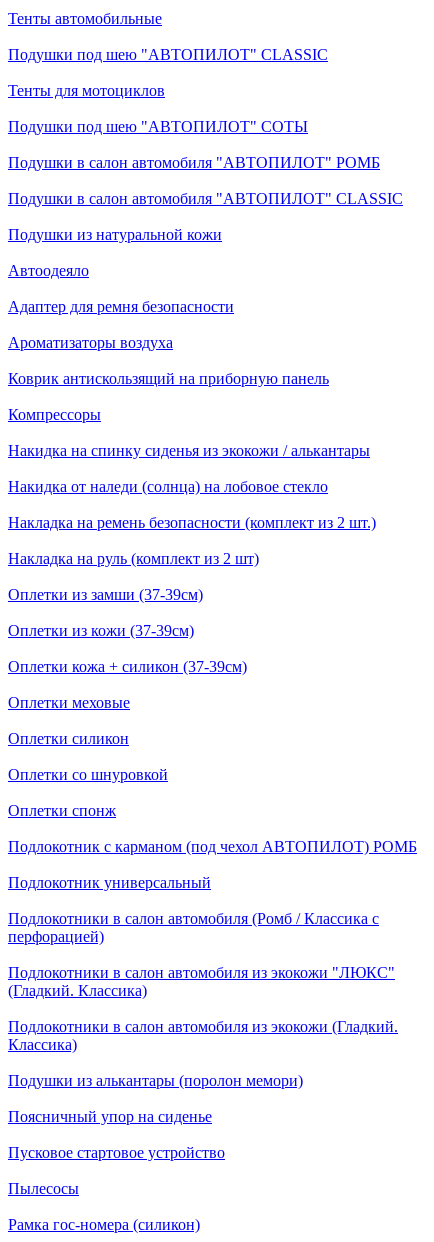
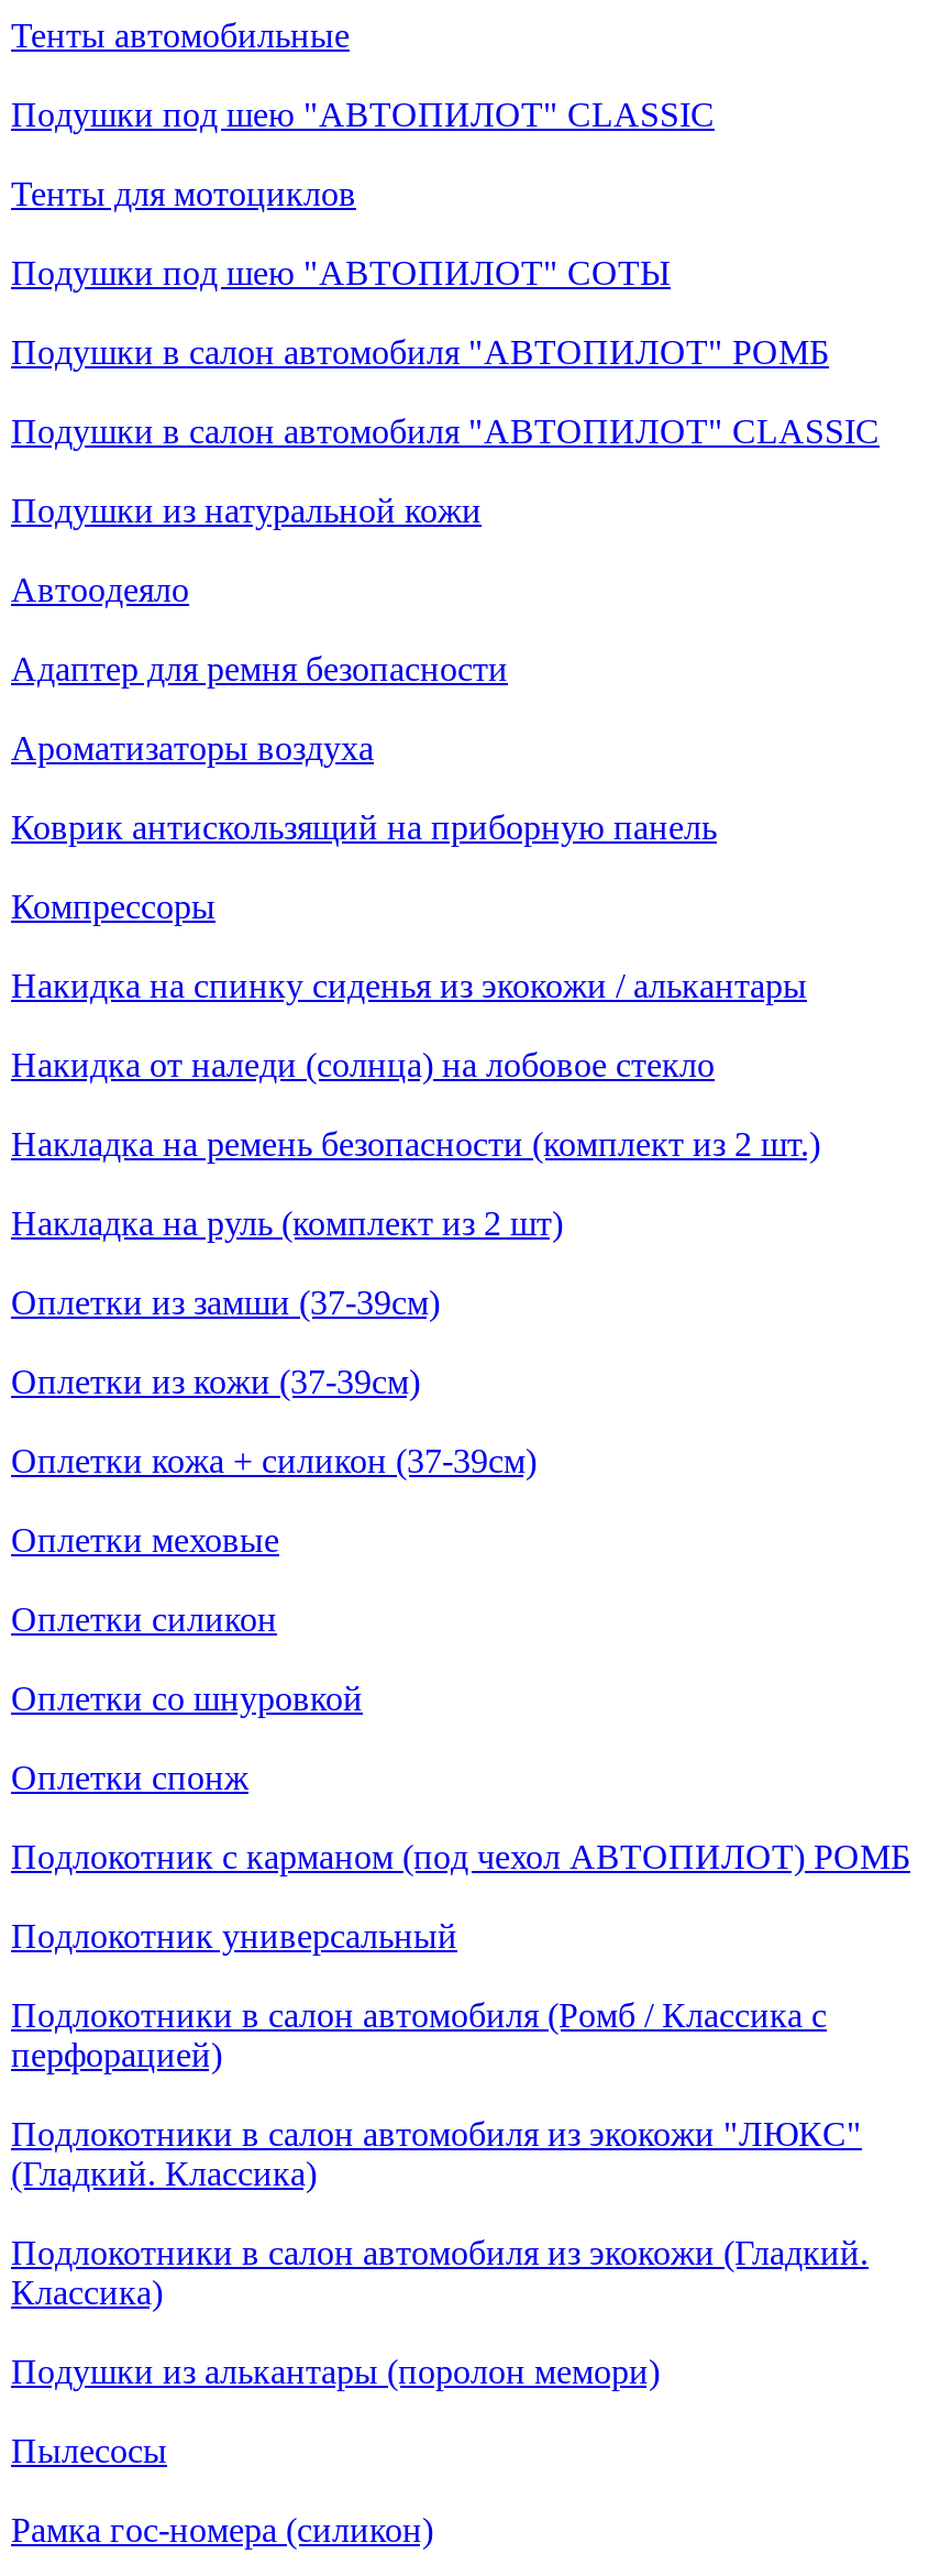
[8,1108,225,1161] Поясничный упор на сиденье | Пусковое стартовое устройство -> none

